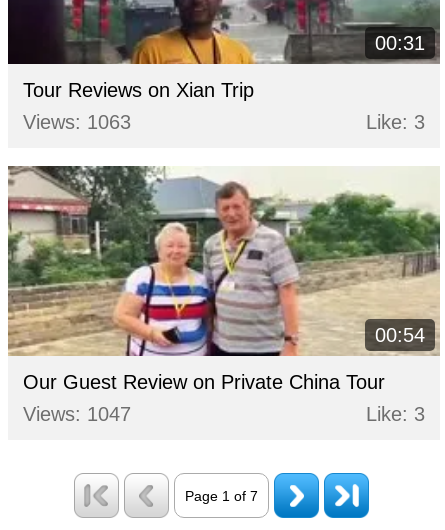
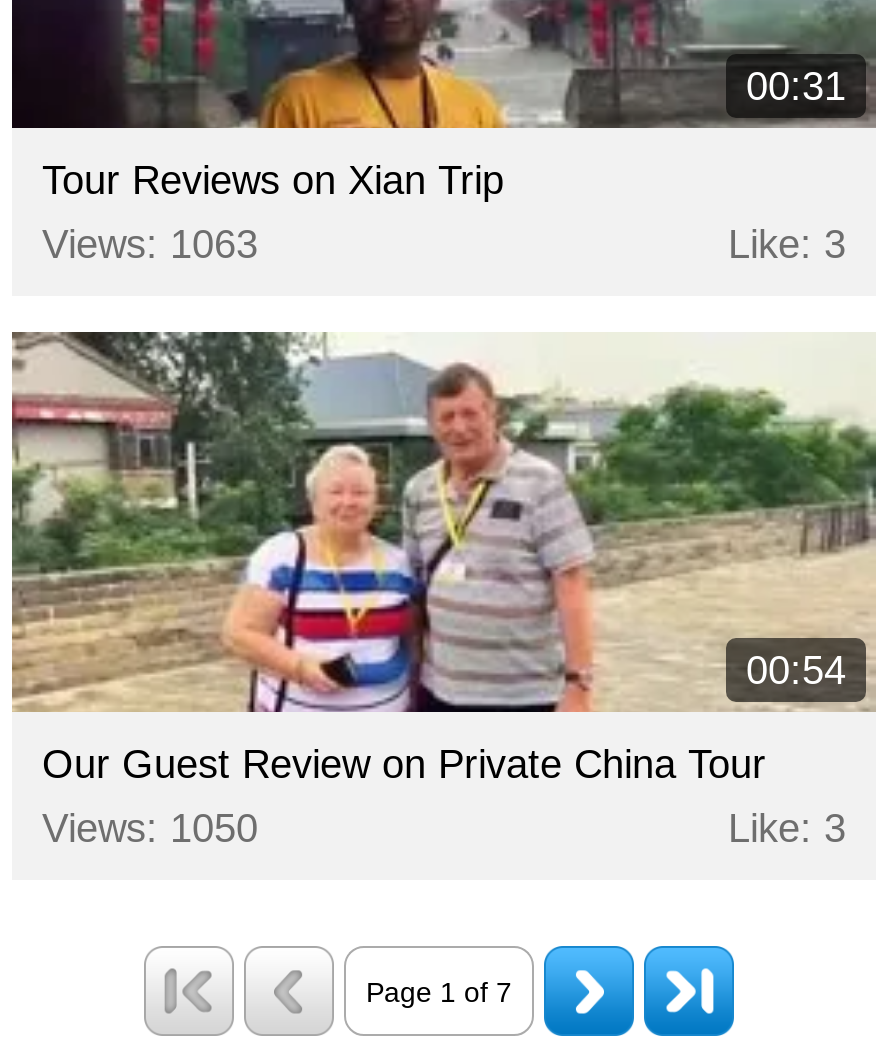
[23,403,131,425] Views: 1047 -> [42,806,258,850] Views: 1050

